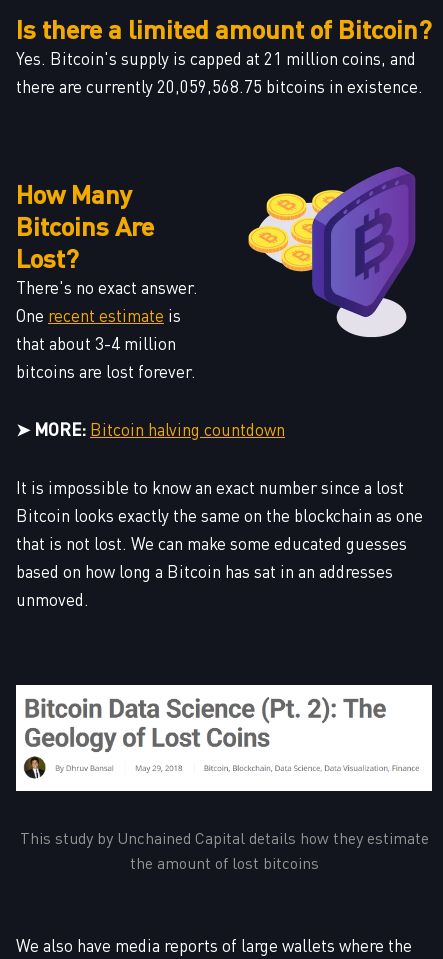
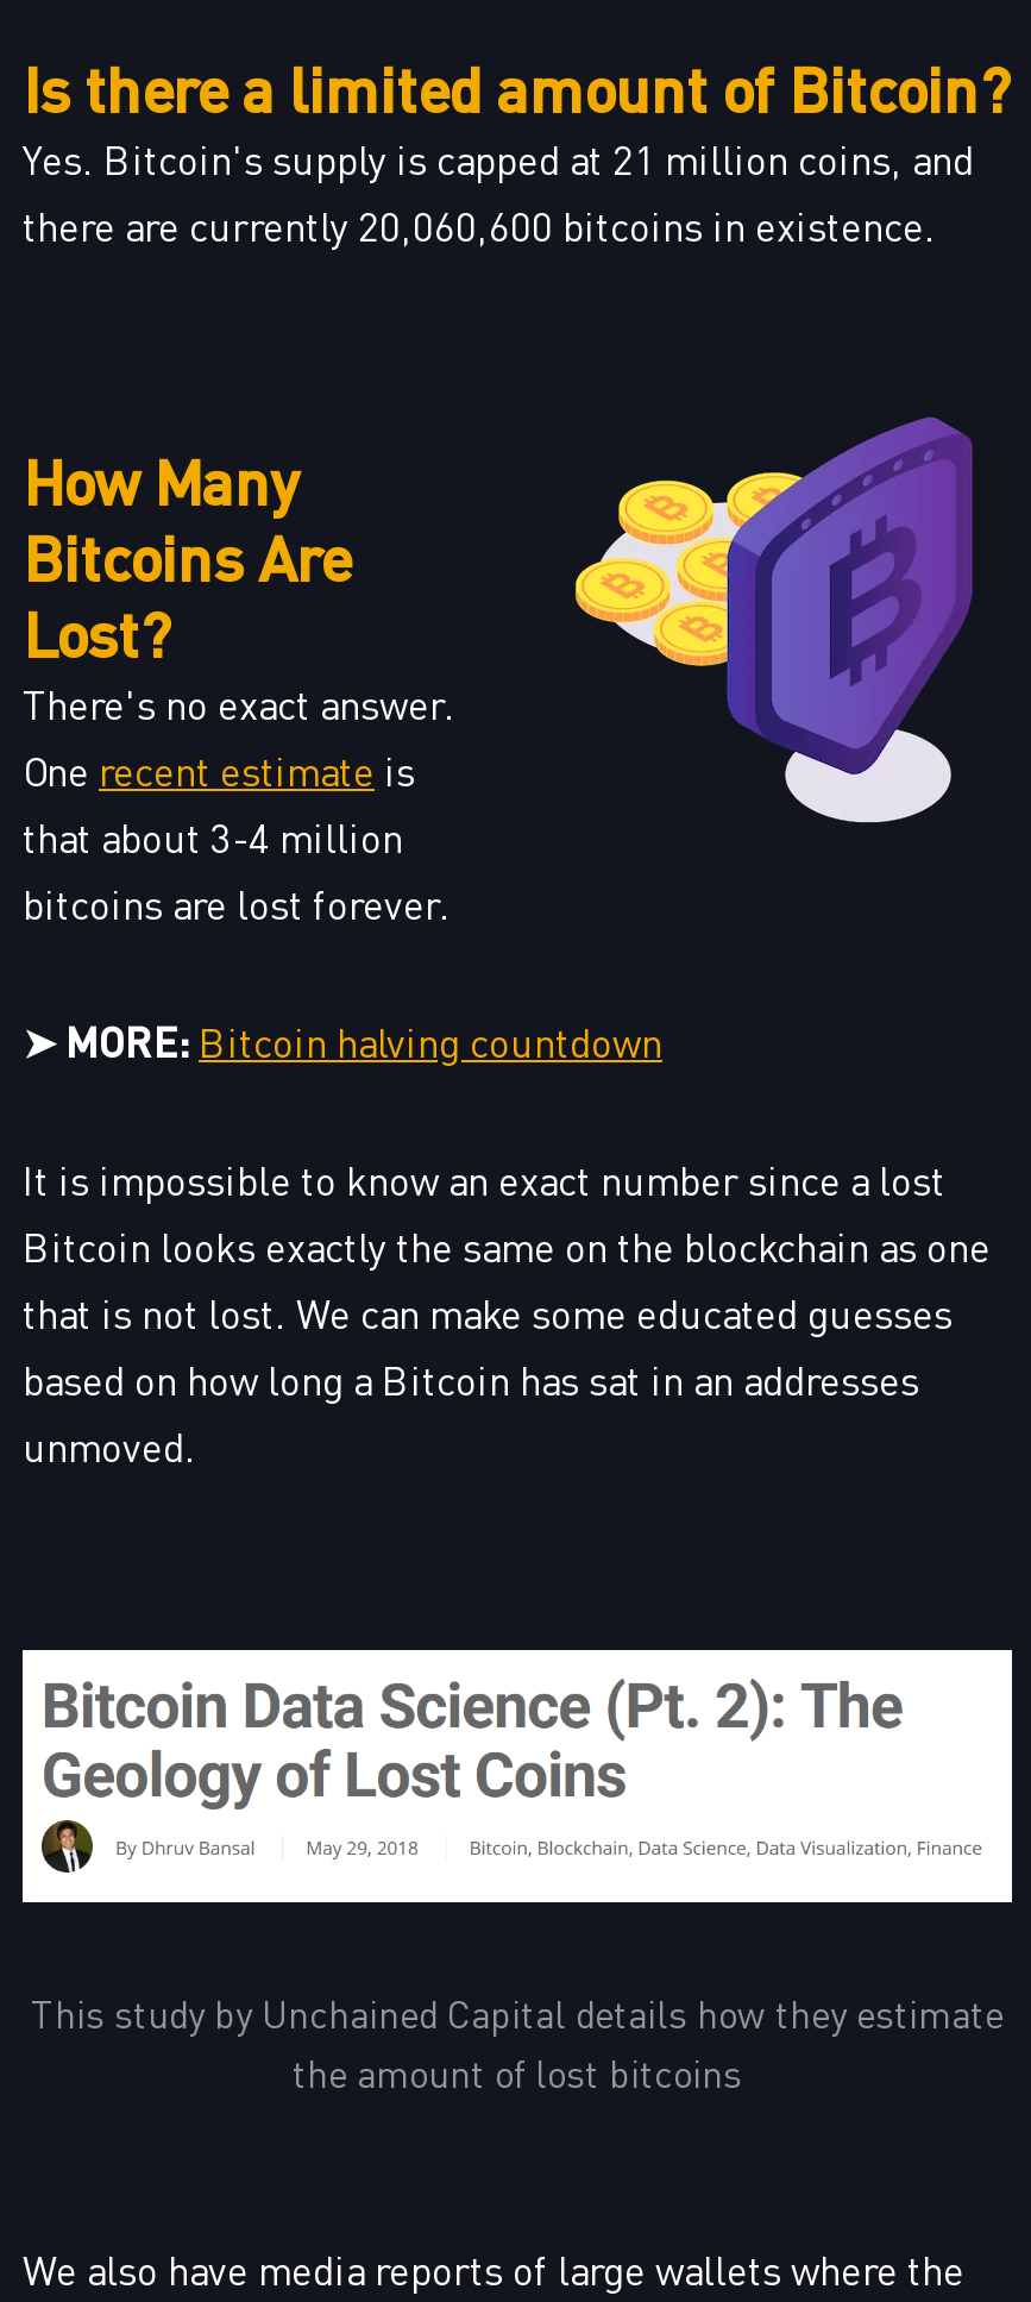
[16,74,423,98] there are currently 20,059,568.75 bitcoins in existence. -> [23,197,936,254] there are currently 20,060,600 bitcoins in existence.

